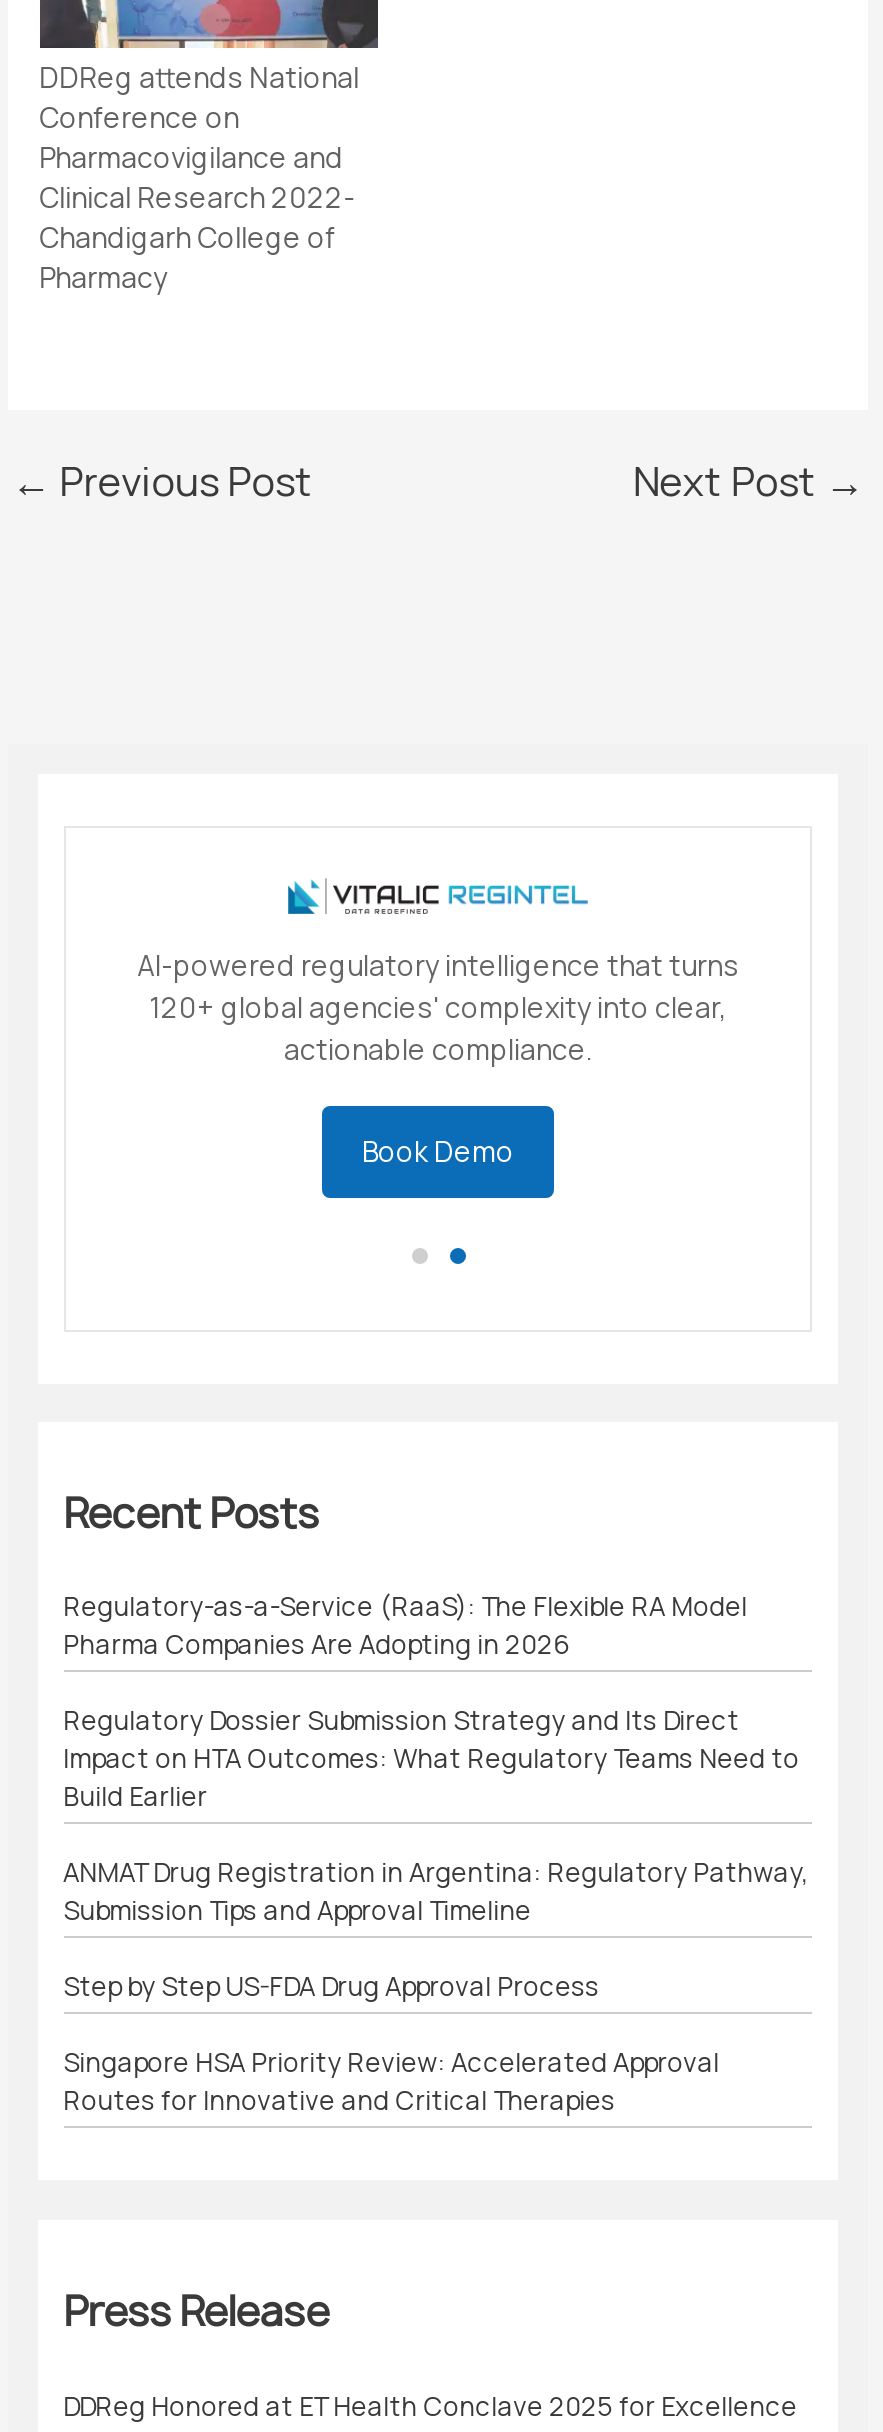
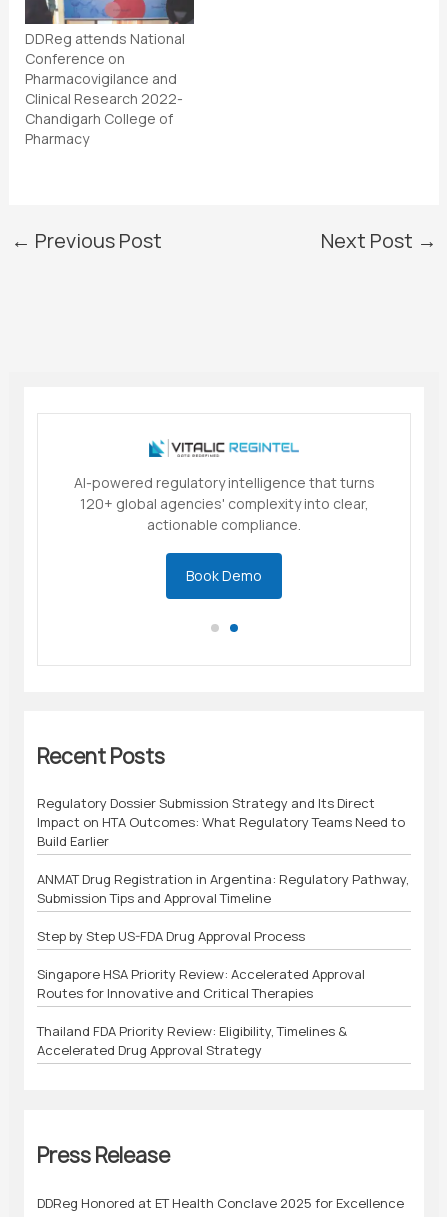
[63,1588,747,1662] Regulatory-as-a-Service (RaaS): The Flexible RA Model | Pharma Companies Are Adopting in 2026 -> none
moved [63,1702,807,2118] -> [37,794,409,1002]: Regulatory Dossier Submission Strategy and Its Direct | Impact on HTA Outcomes: What Regulatory Teams Need to | Build Earlier | ANMAT Drug Registration in Argentina: Regulatory Pathway, | Submission Tips and Approval Timeline | Step by Step US-FDA Drug Approval Process | Singapore HSA Priority Review: Accelerated Approval | Routes for Innovative and Critical Therapies
none -> [37,1022,347,1059] Thailand FDA Priority Review: Eligibility, Timelines & | Accelerated Drug Approval Strategy

